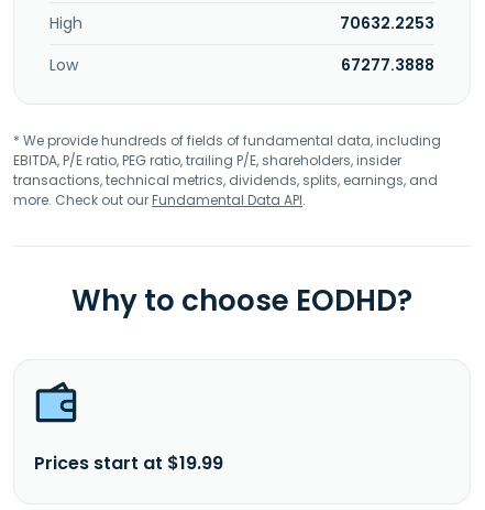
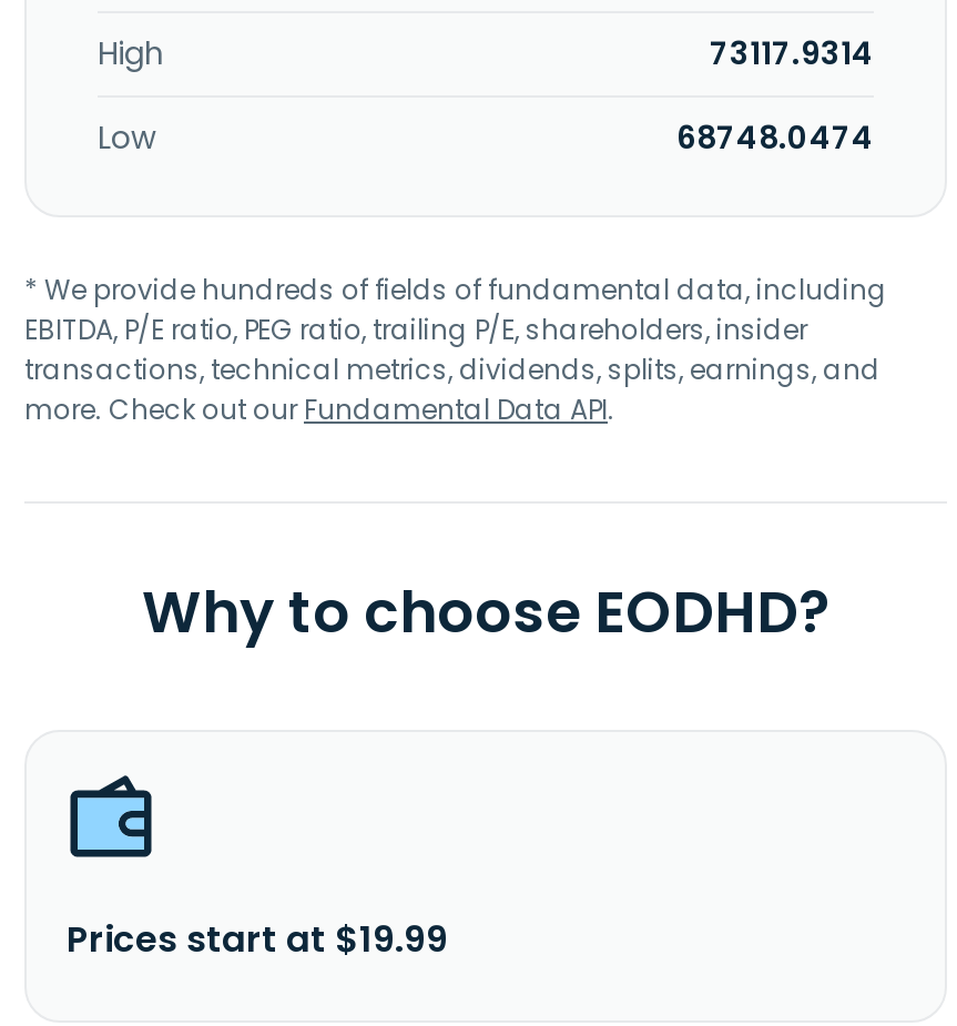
[340,12,434,34] 70632.2253 -> [710,31,874,75] 73117.9314
[341,54,434,76] 67277.3888 -> [676,115,874,160] 68748.0474

